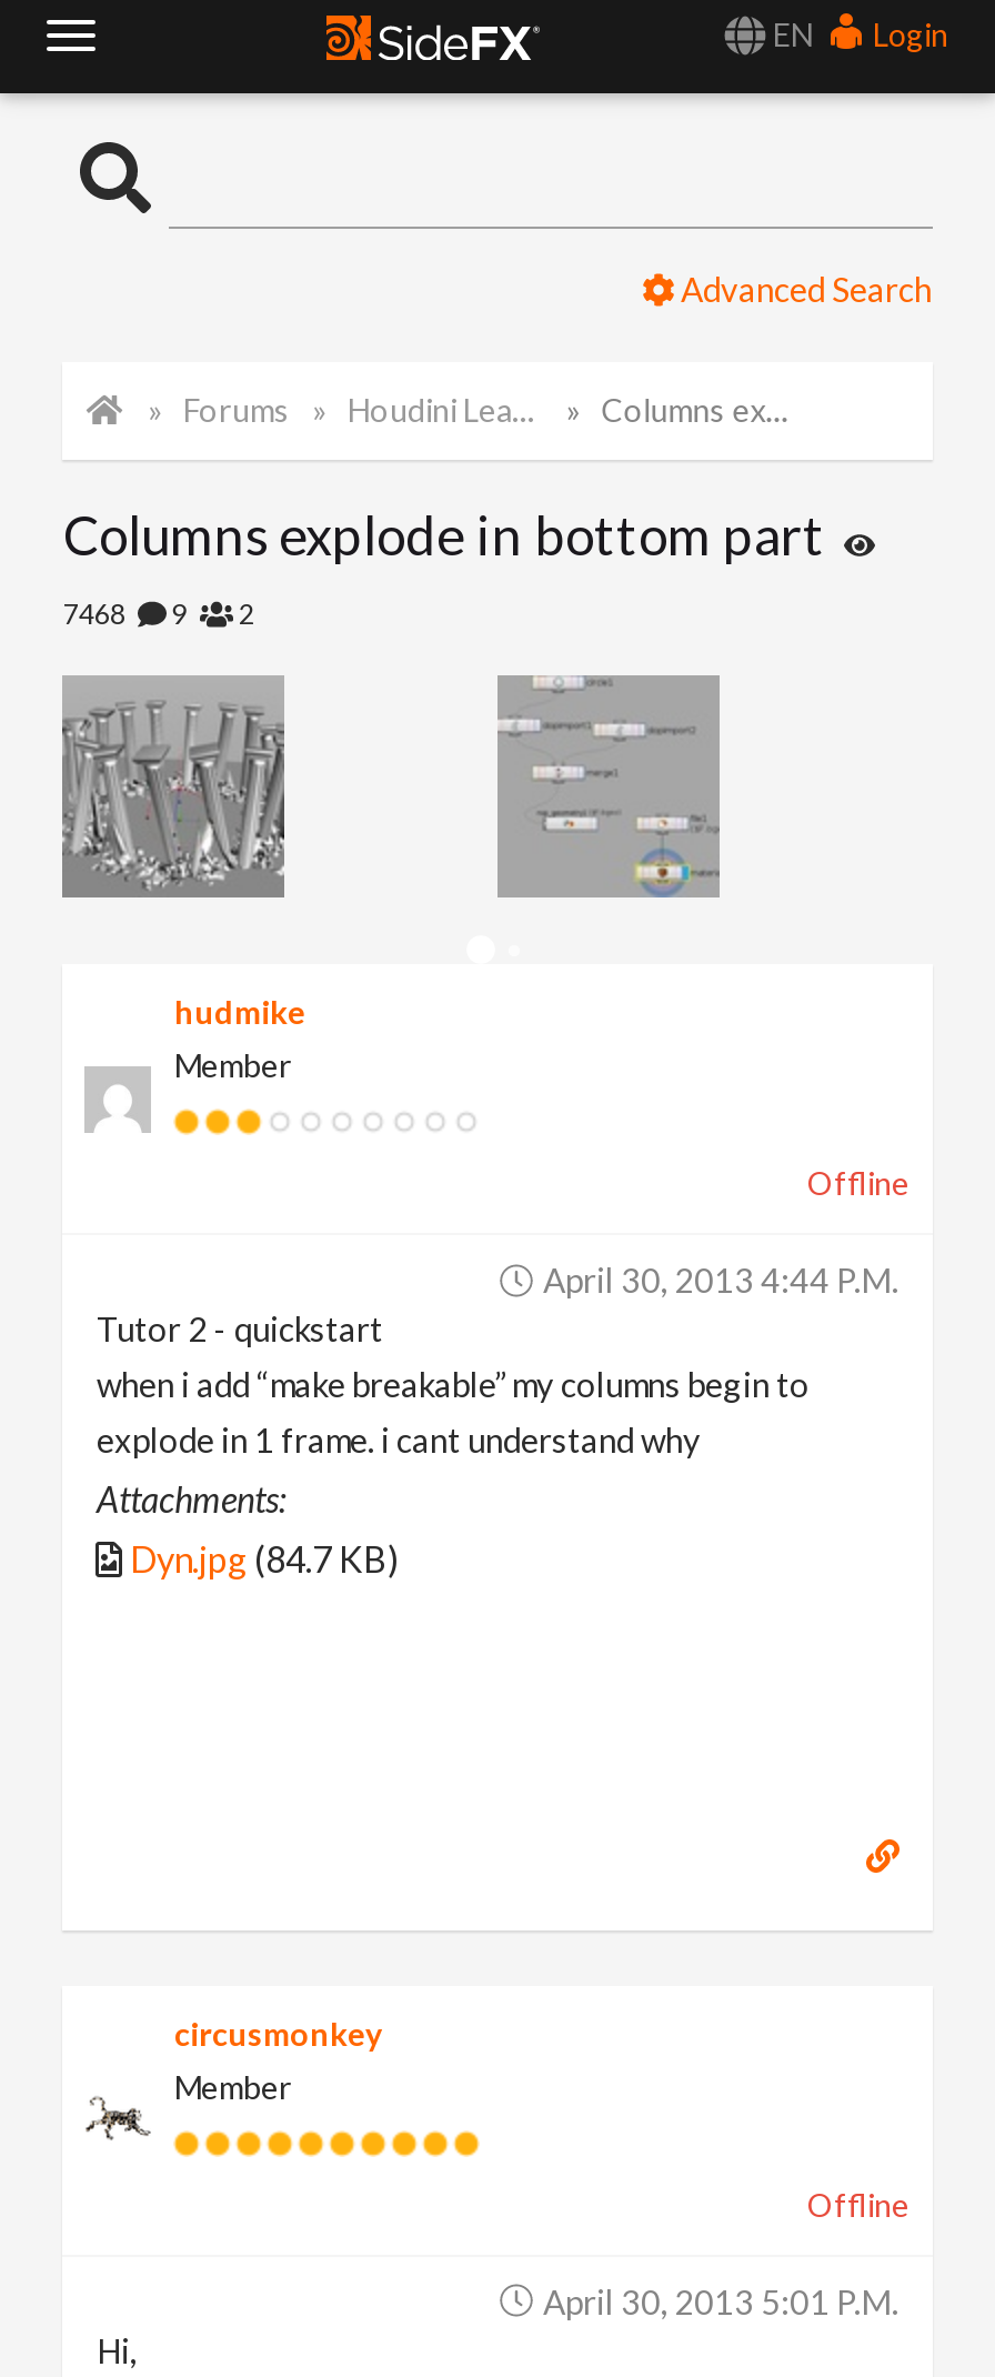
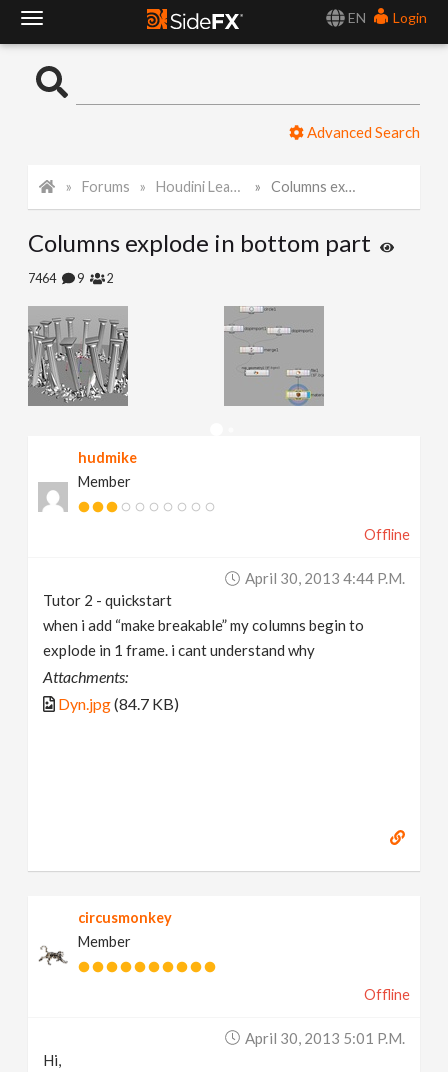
[63,598,254,631] 7468 9 2 -> [28,271,114,286] 7464 9 2

